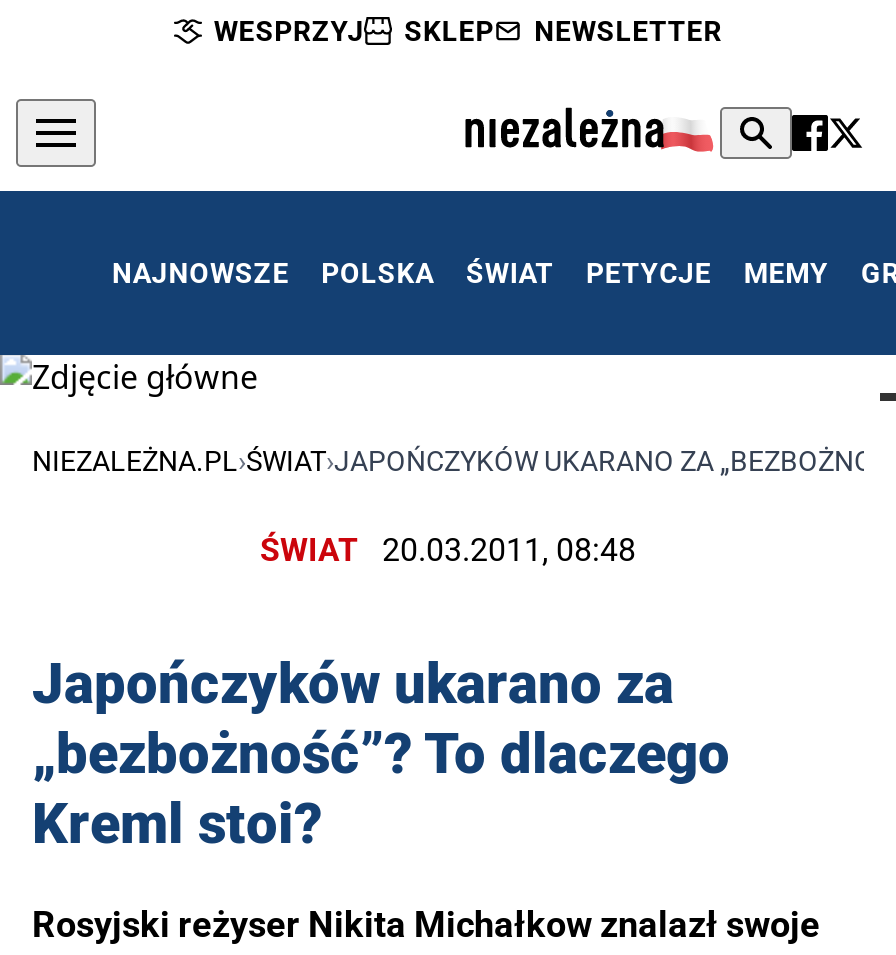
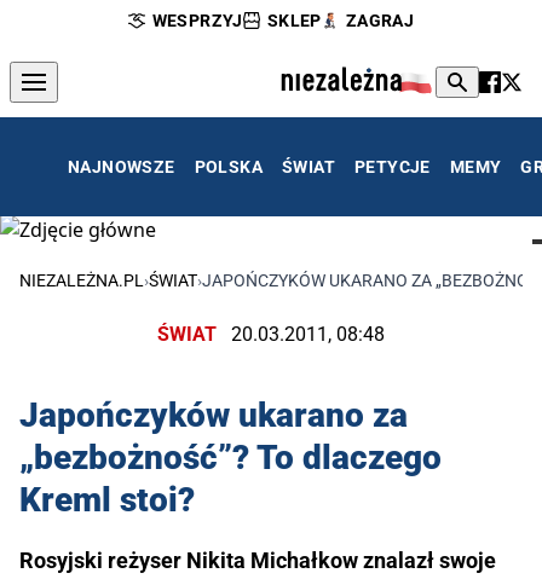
[534,15,722,47] NEWSLETTER -> [346,11,414,30] ZAGRAJ

